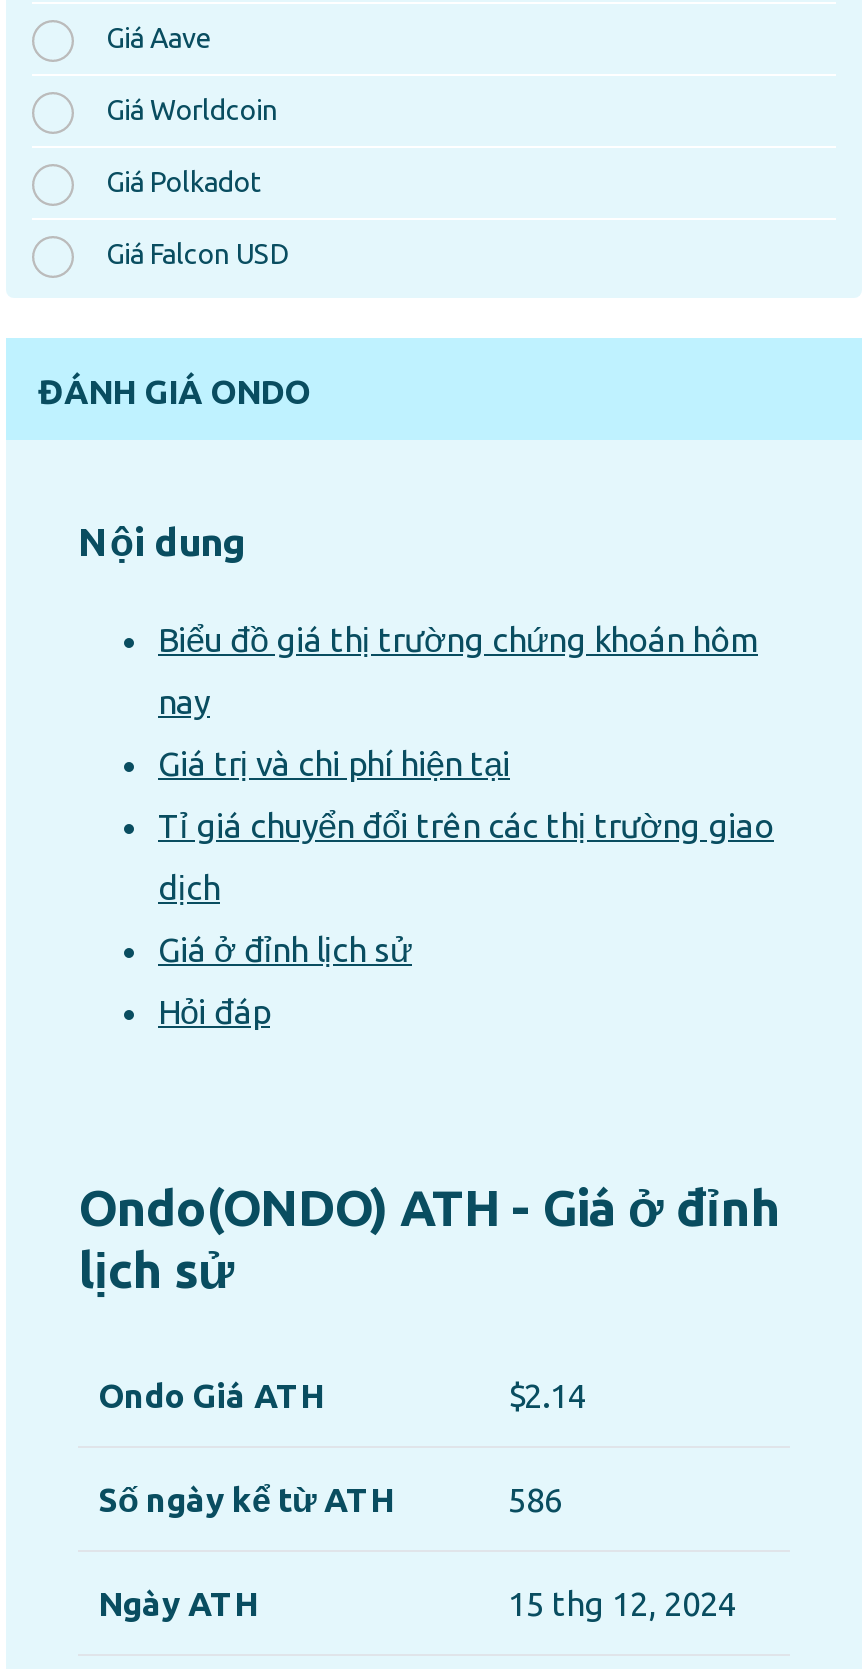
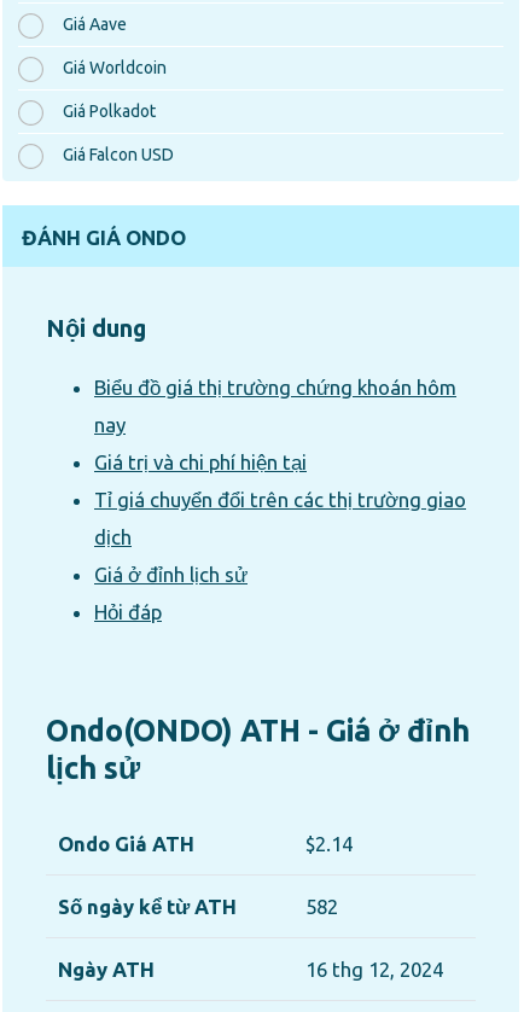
[508,1479,562,1517] 586 -> [305,894,338,917] 582
[508,1583,736,1621] 15 thg 12, 2024 -> [305,957,443,980] 16 thg 12, 2024

